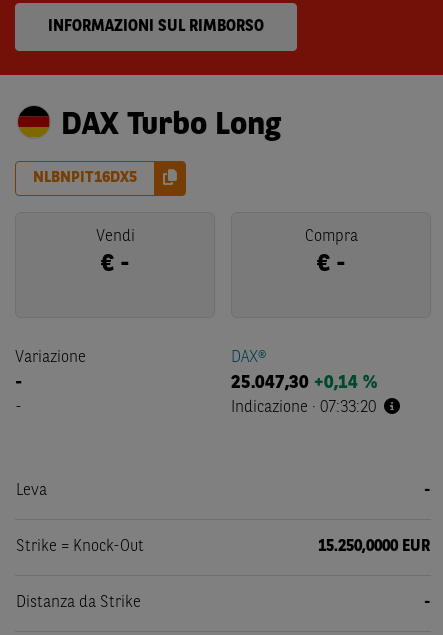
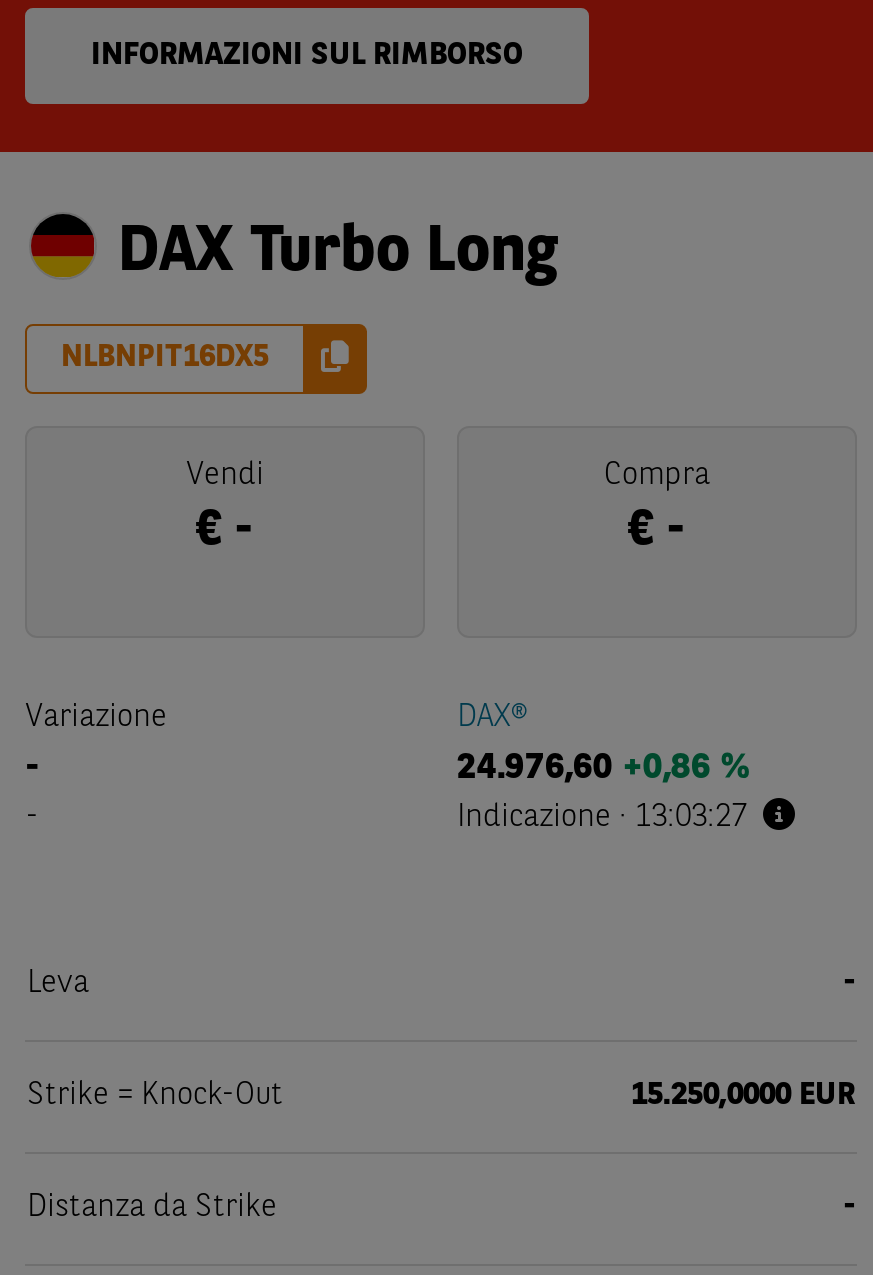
[231,374,377,392] 25.047,30 +0,14 % -> [457,750,749,786] 24.976,60 +0,86 %
[231,400,376,416] Indicazione · 07:33:20 -> [457,802,747,834] Indicazione · 13:03:27

